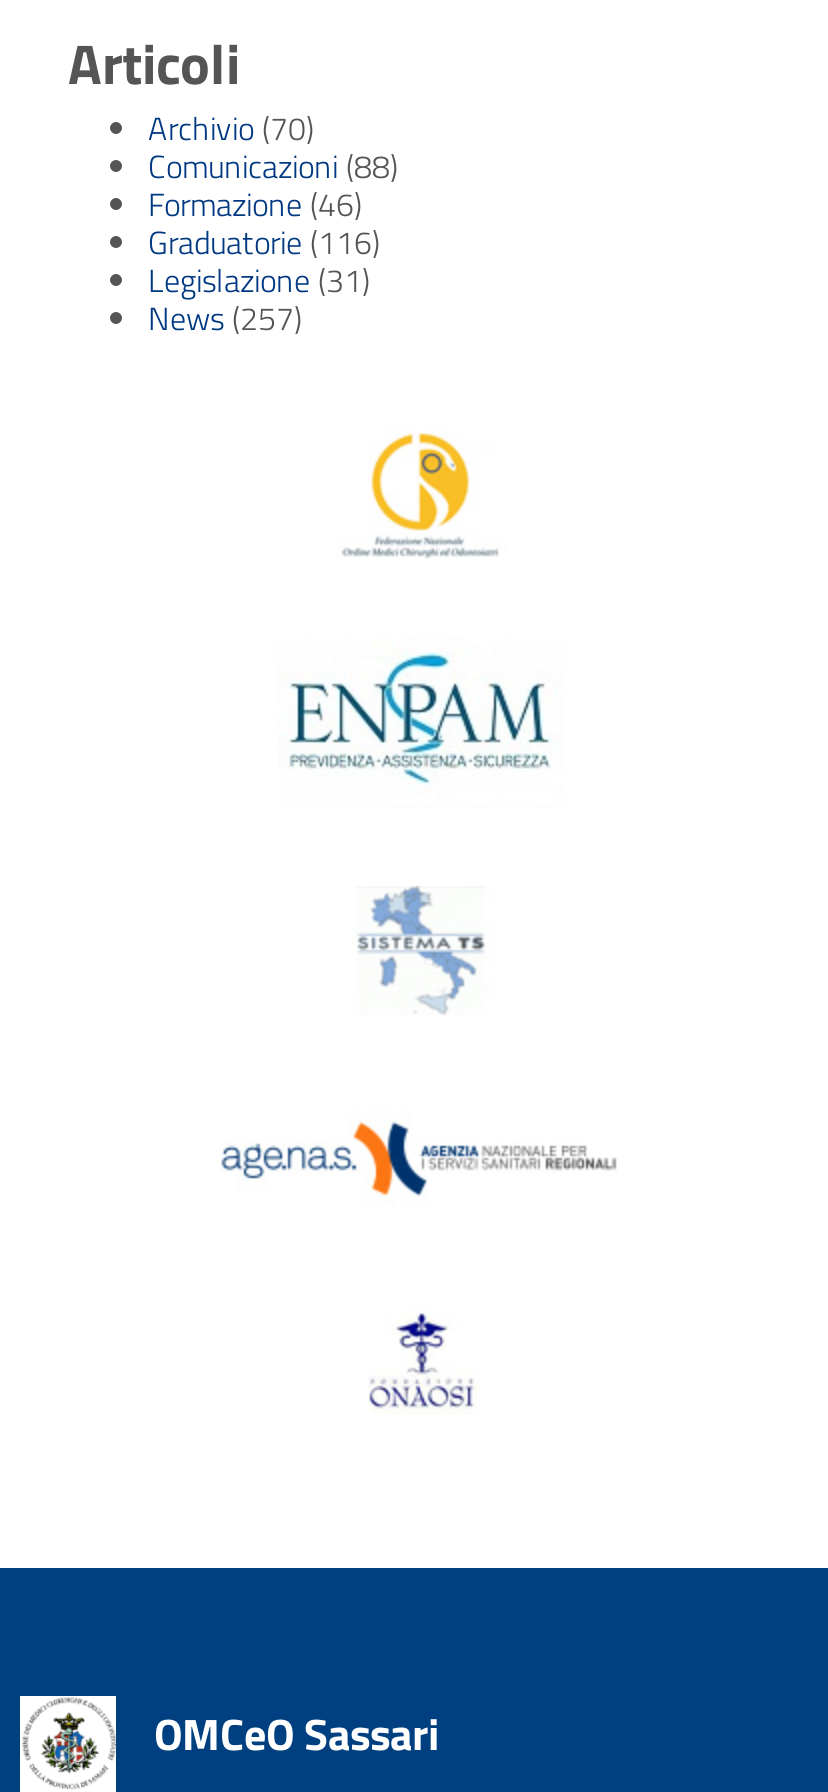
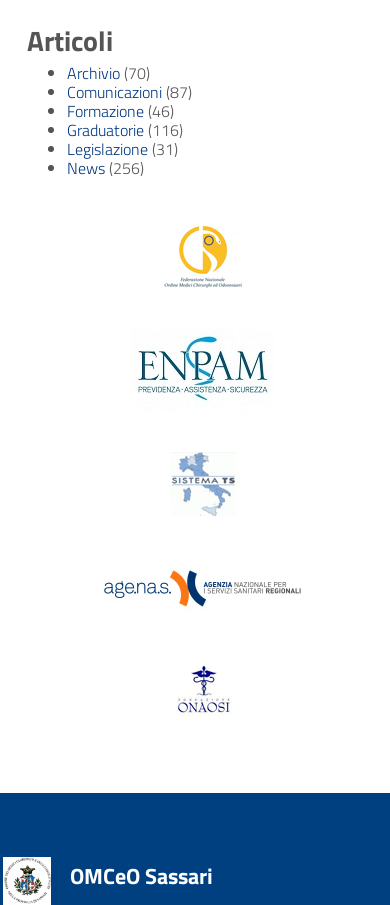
[148,142,398,190] Comunicazioni (88) -> [67,80,192,104] Comunicazioni (87)
[148,294,302,342] News (257) -> [67,156,144,180] News (256)

